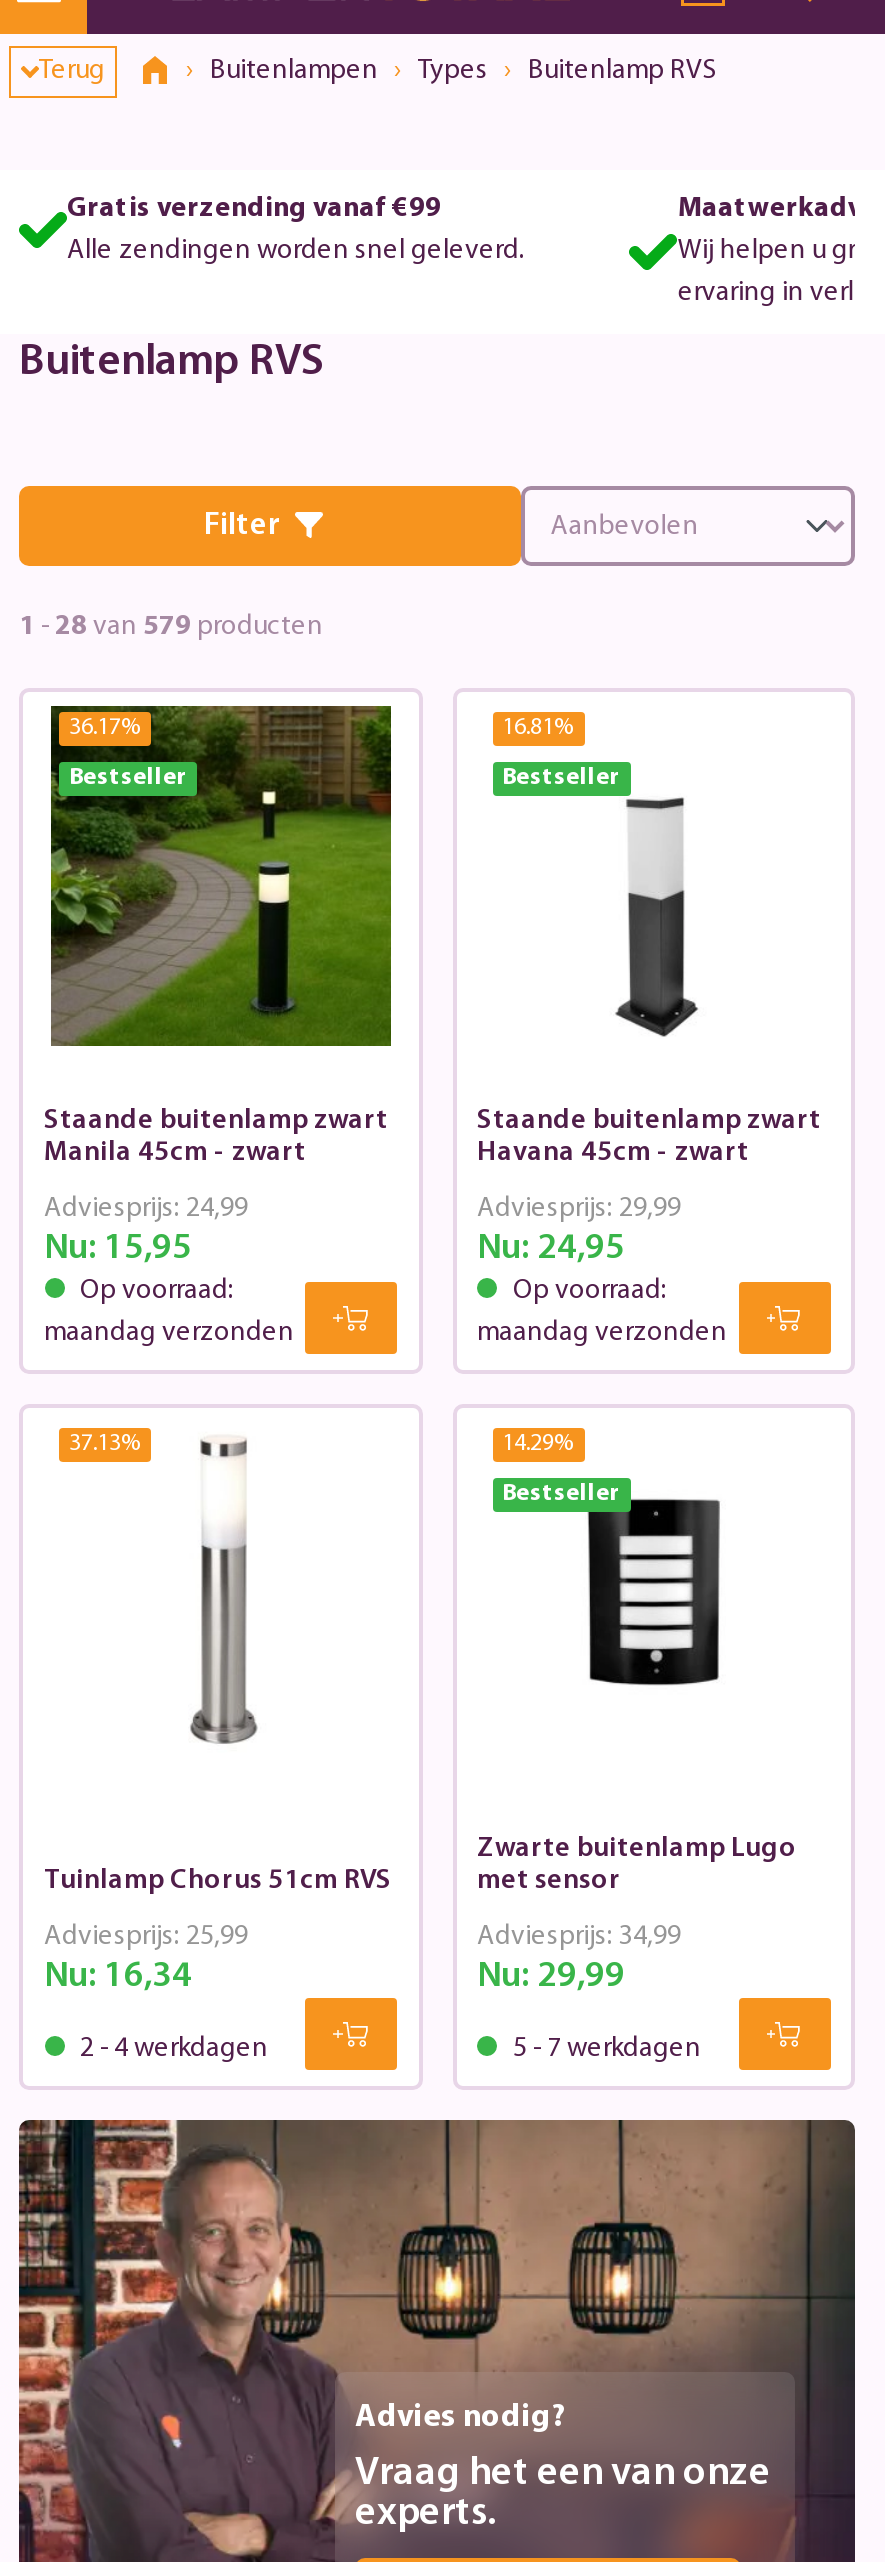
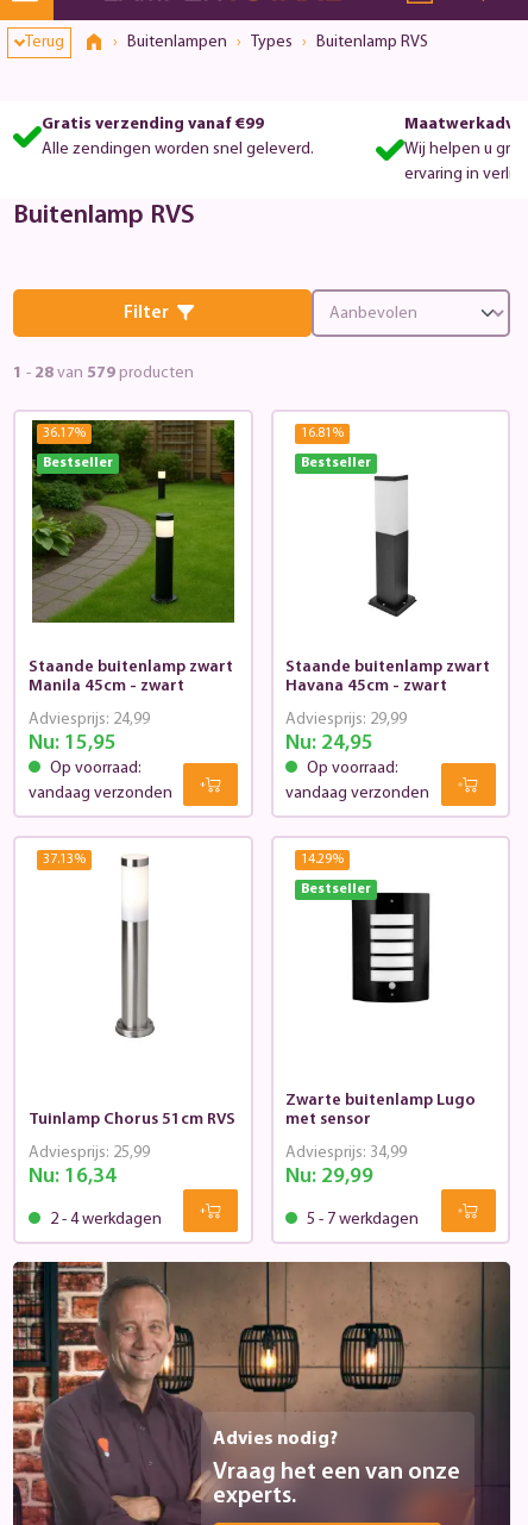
[44,1318,294,1348] maandag verzonden -> [28,785,172,802] vandaag verzonden
[477,1318,727,1348] maandag verzonden -> [285,785,429,802] vandaag verzonden

